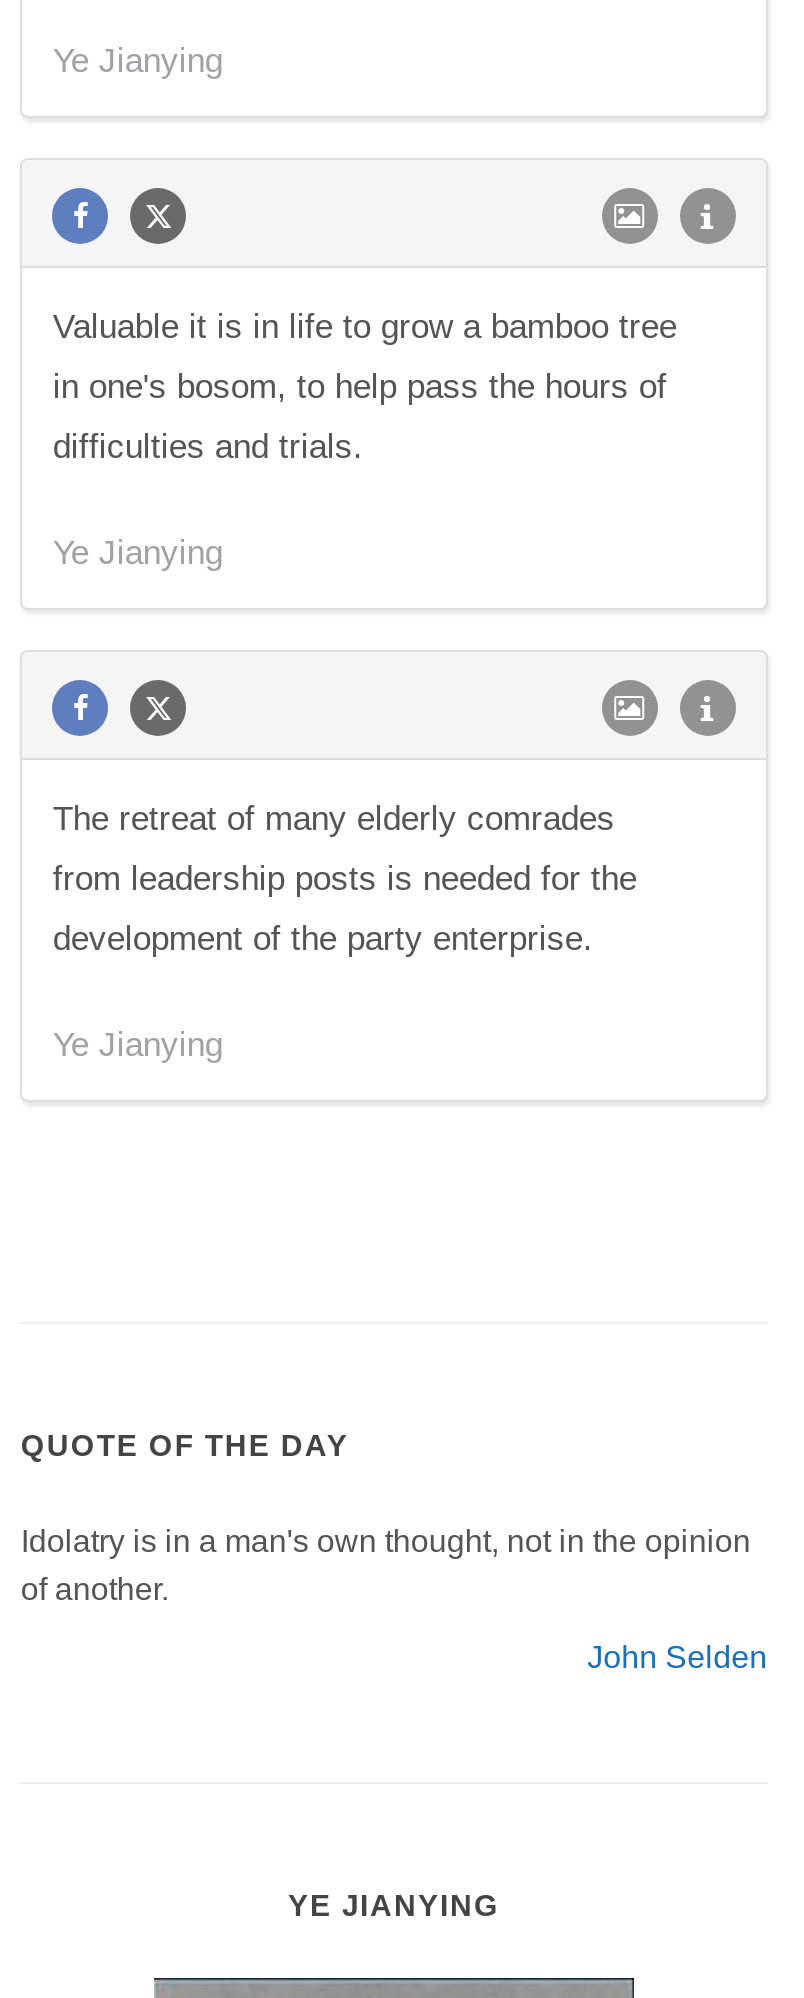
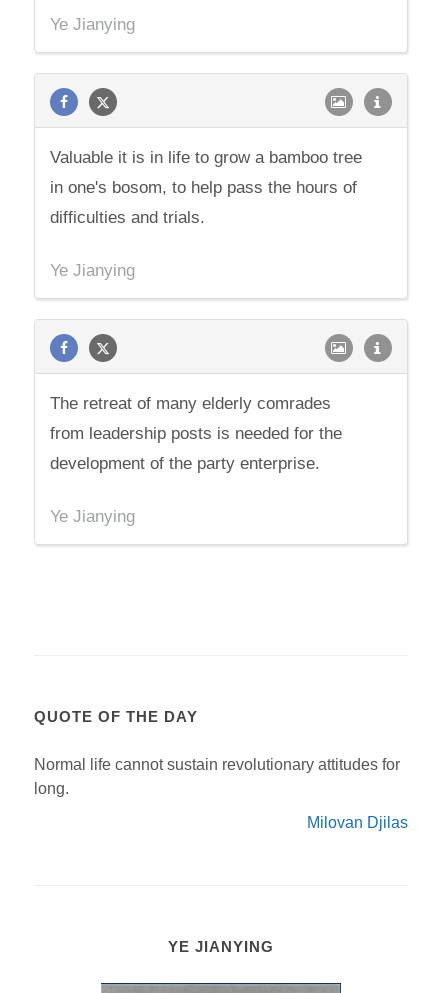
[21,1524,751,1606] Idolatry is in a man's own thought, not in the opinion | of another. -> [34,756,400,797] Normal life cannot sustain revolutionary attitudes for | long.
[587,1640,767,1674] John Selden -> [307,814,408,831] Milovan Djilas

